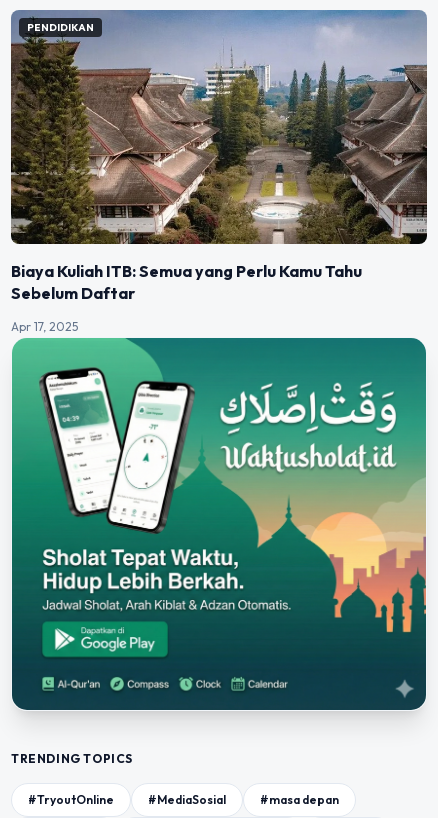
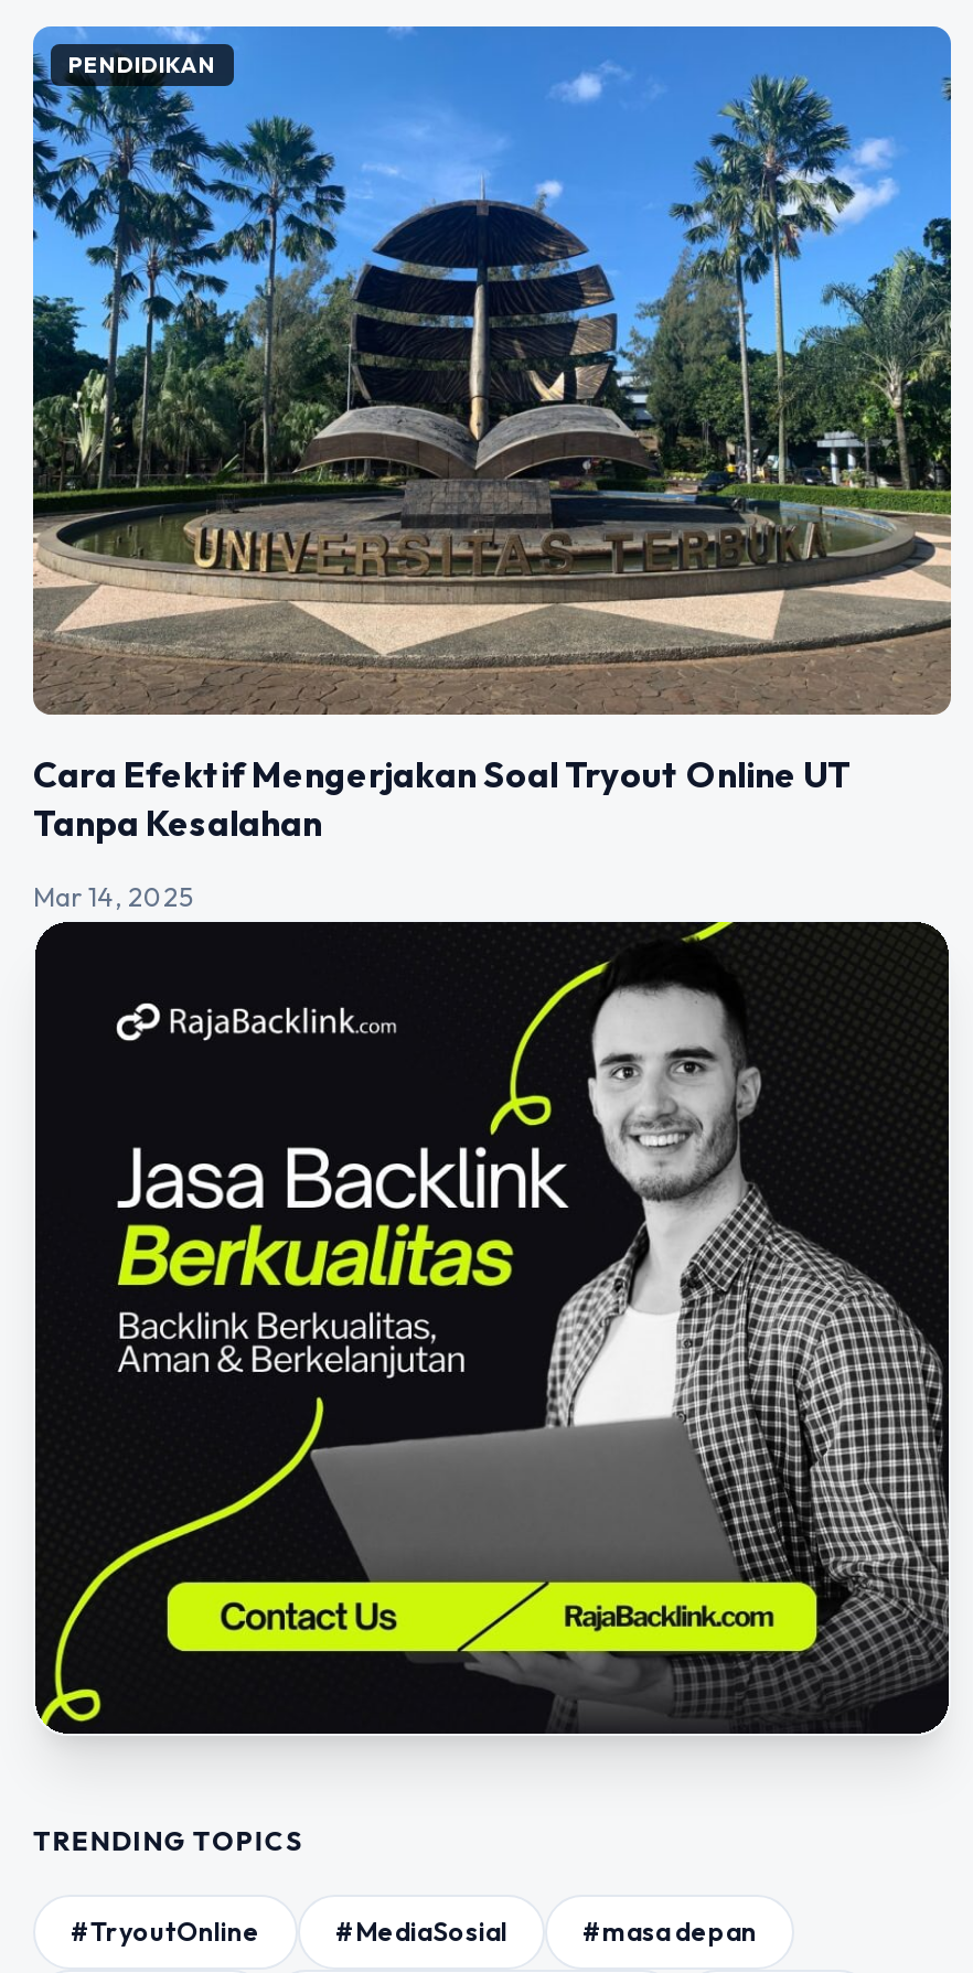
[10,10,428,303] [image] | Biaya Kuliah ITB: Semua yang Perlu Kamu Tahu | Sebelum Daftar -> [31,26,953,845] [image] | Cara Efektif Mengerjakan Soal Tryout Online UT | Tanpa Kesalahan
[11,319,78,334] Apr 17, 2025 -> [33,880,192,913] Mar 14, 2025
[11,337,427,710] [image] -> [33,913,951,1734] [image]

